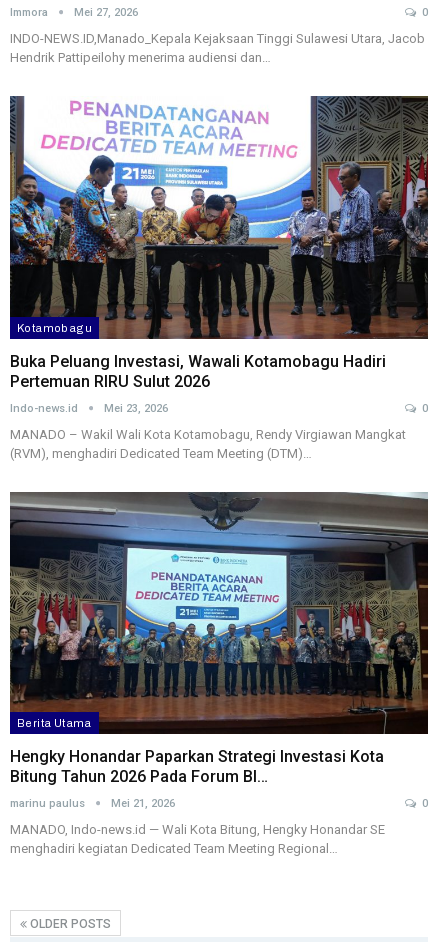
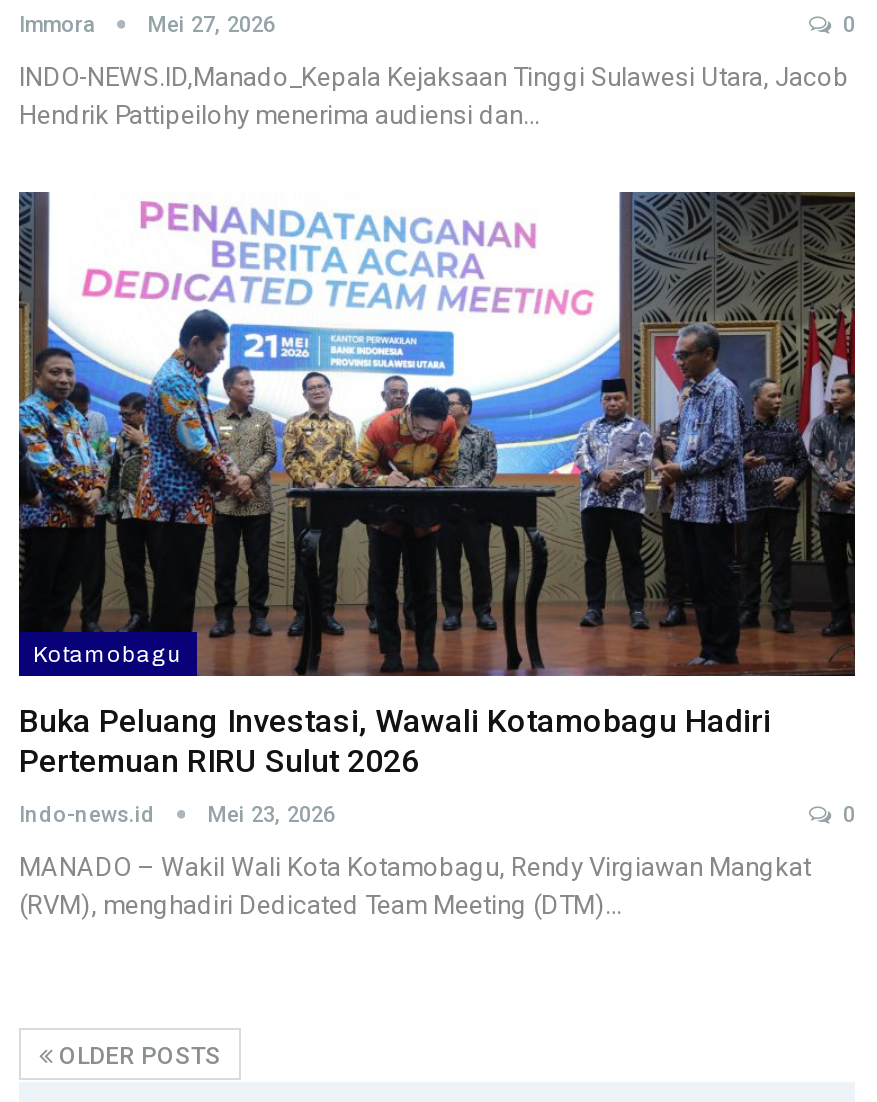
[9,491,429,856] [image] | Berita Utama | Hengky Honandar Paparkan Strategi Investasi Kota | Bitung Tahun 2026 Pada Forum BI… | marinu paulus | Mei 21, 2026 | 0 | MANADO, Indo-news.id — Wali Kota Bitung, Hengky Honandar SE | menghadiri kegiatan Dedicated Team Meeting Regional… -> none

